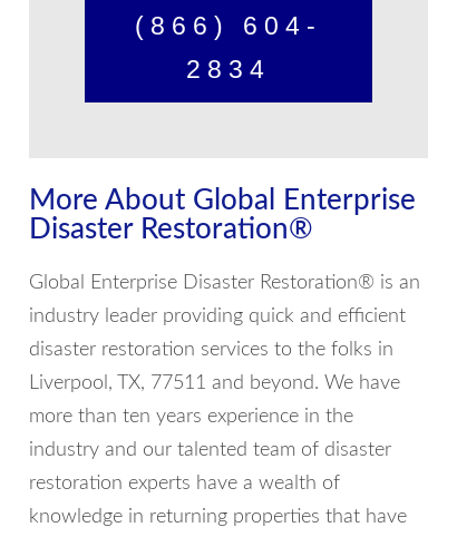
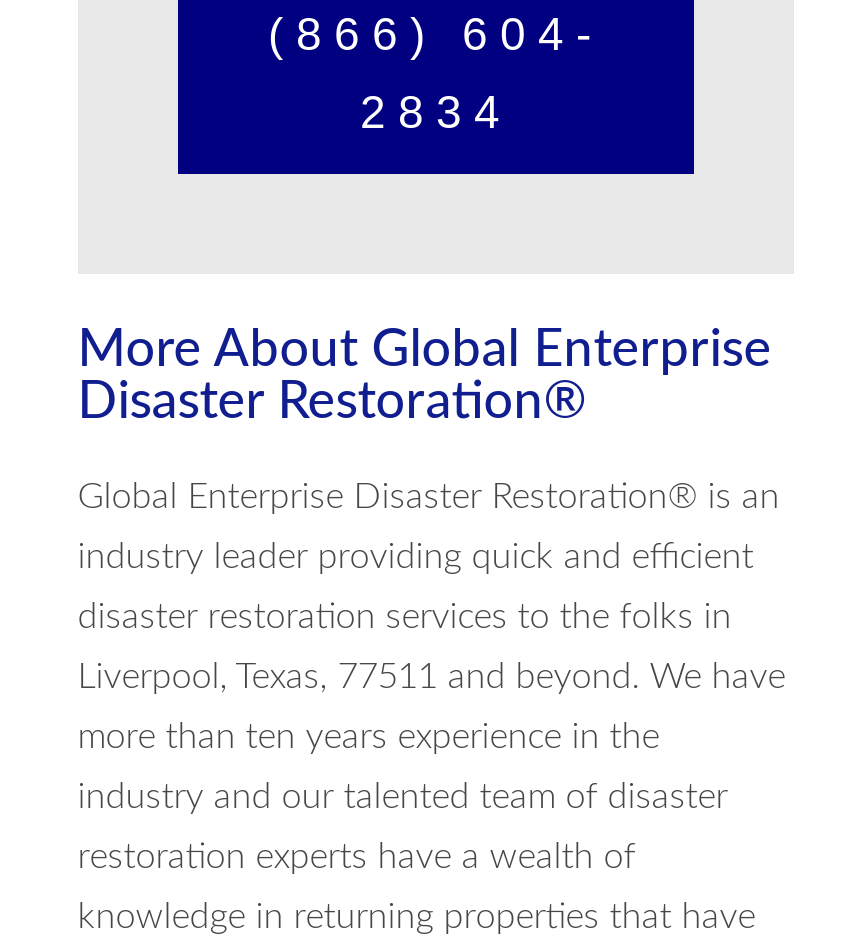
[29,374,400,394] Liverpool, TX, 77511 and beyond. We have -> [78,660,786,696] Liverpool, Texas, 77511 and beyond. We have

